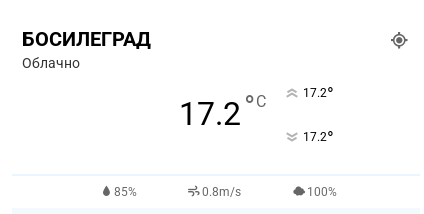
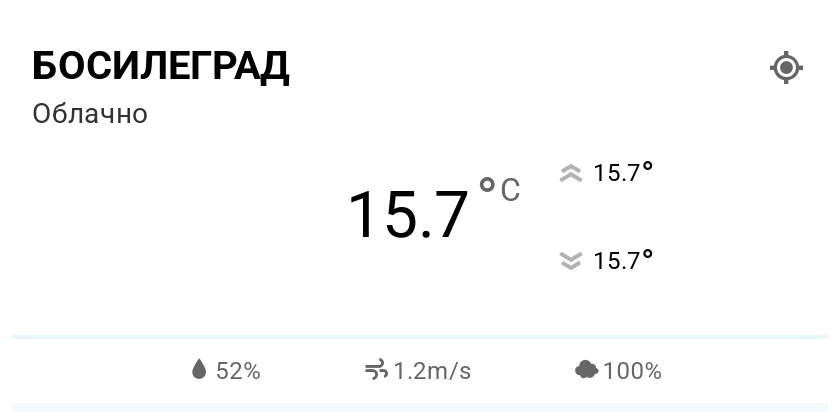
[179,83,333,133] 17.2 °C | 17.2° -> [346,154,655,254] 15.7 °C | 15.7°
[302,127,333,148] 17.2° -> [593,242,655,284] 15.7°
[114,185,241,199] 85% | 0.8m/s -> [215,358,471,386] 52% | 1.2m/s

